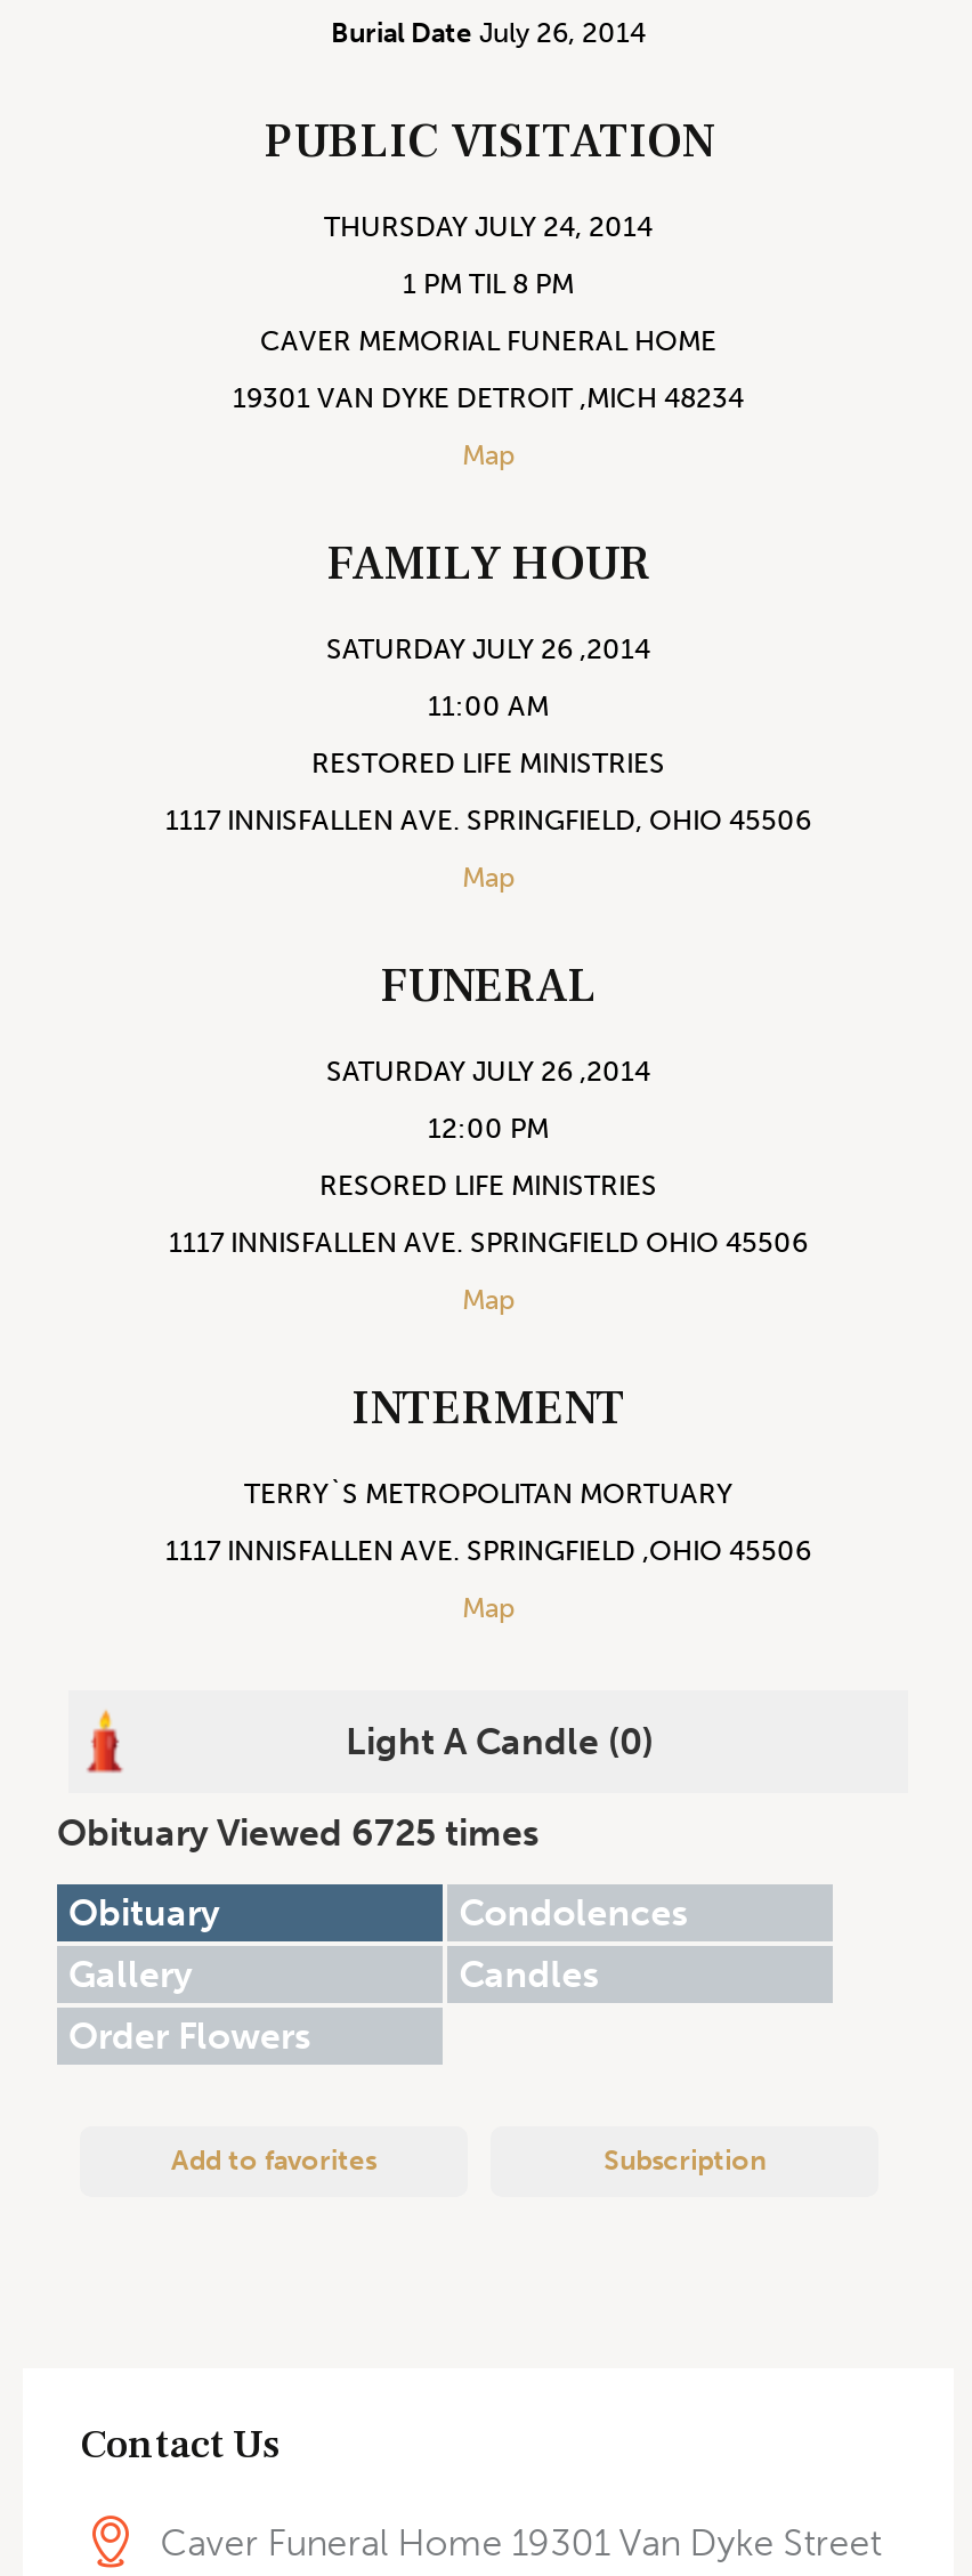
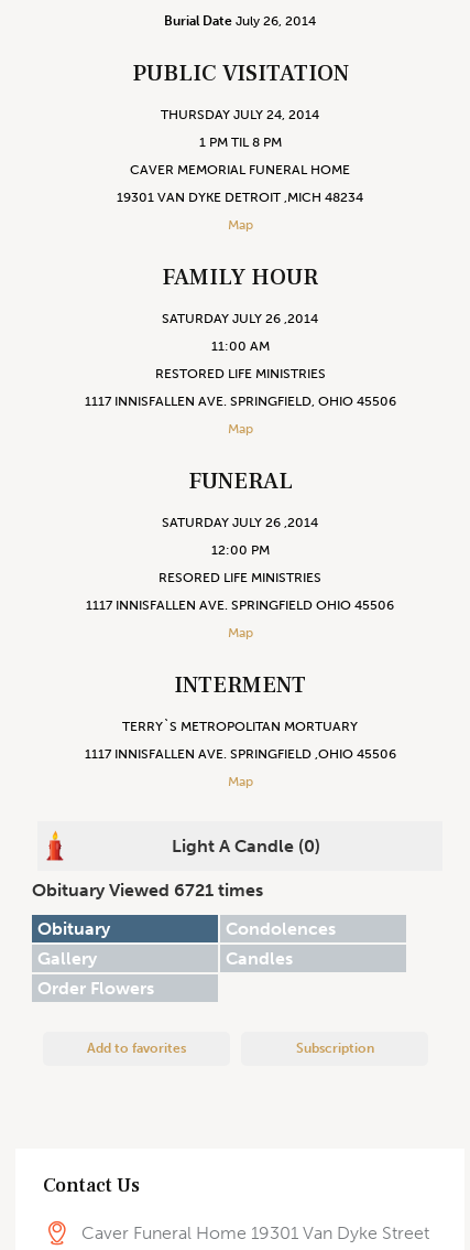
[57,1812,538,1855] Obituary Viewed 6725 times -> [32,880,263,901] Obituary Viewed 6721 times

